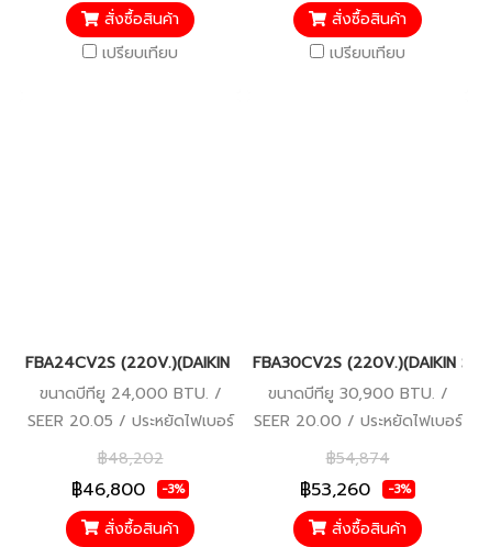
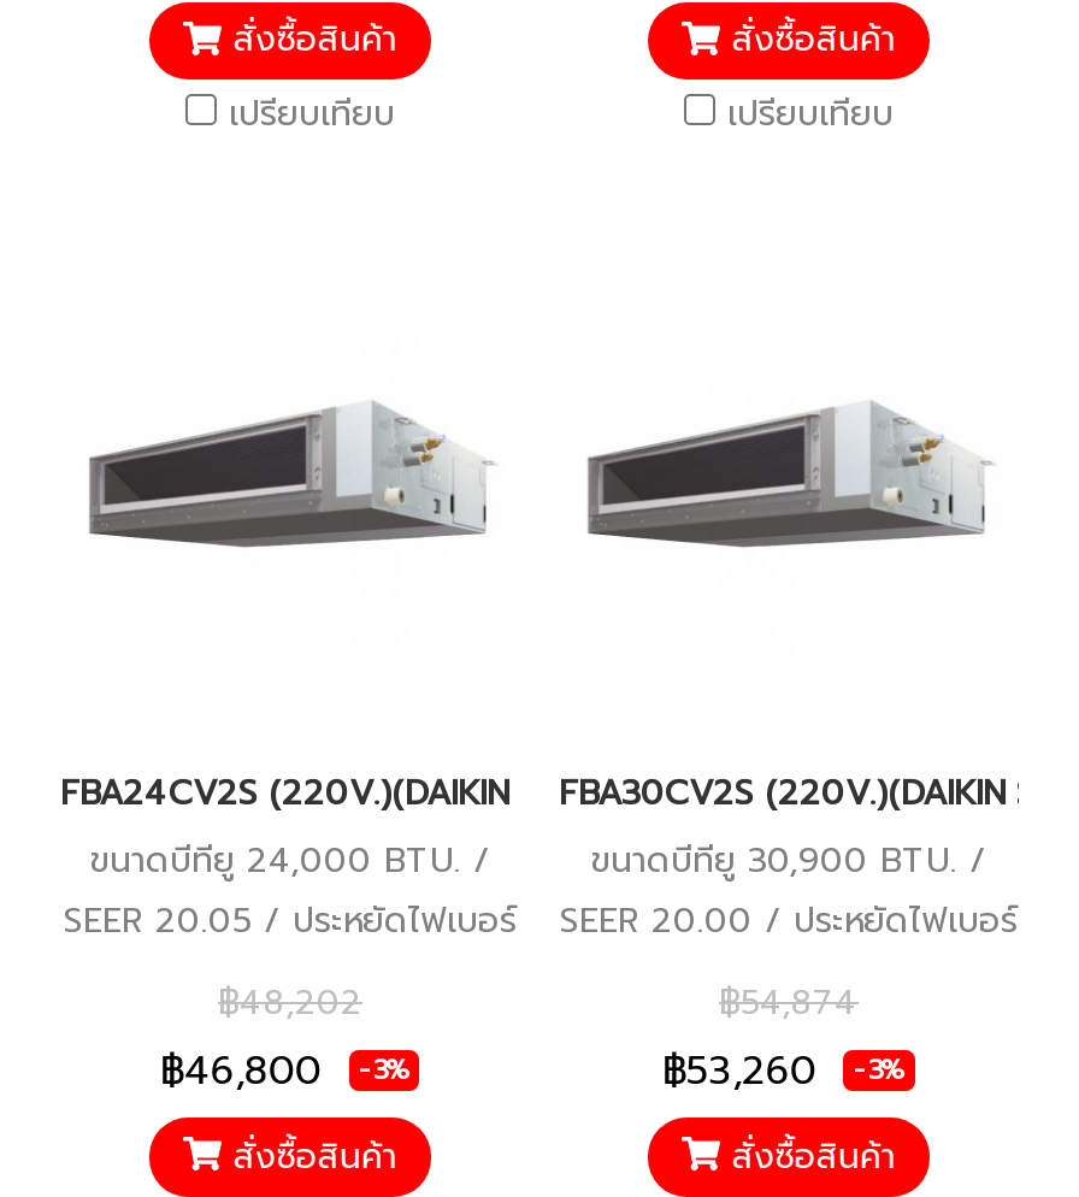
none -> [87,402,491,549] [image]
none -> [585,402,990,549] [image]

